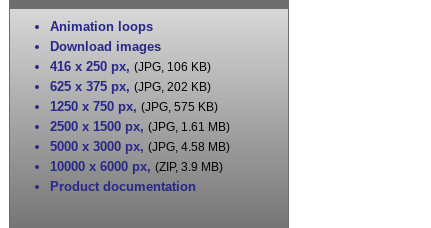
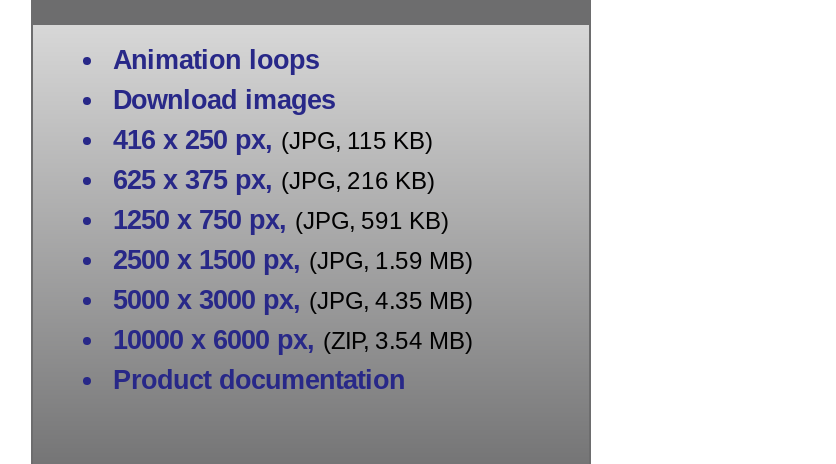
[50,59,211,74] 416 x 250 px, (JPG, 106 KB) -> [113,125,433,155] 416 x 250 px, (JPG, 115 KB)
[50,79,211,94] 625 x 375 px, (JPG, 202 KB) -> [113,165,435,195] 625 x 375 px, (JPG, 216 KB)
[50,99,218,114] 1250 x 750 px, (JPG, 575 KB) -> [113,205,449,235] 1250 x 750 px, (JPG, 591 KB)
[50,119,230,134] 2500 x 1500 px, (JPG, 1.61 MB) -> [113,245,473,275] 2500 x 1500 px, (JPG, 1.59 MB)
[50,139,230,154] 5000 x 3000 px, (JPG, 4.58 MB) -> [113,285,473,315] 5000 x 3000 px, (JPG, 4.35 MB)
[50,159,223,174] 10000 x 6000 px, (ZIP, 3.9 MB) -> [113,325,473,355] 10000 x 6000 px, (ZIP, 3.54 MB)

